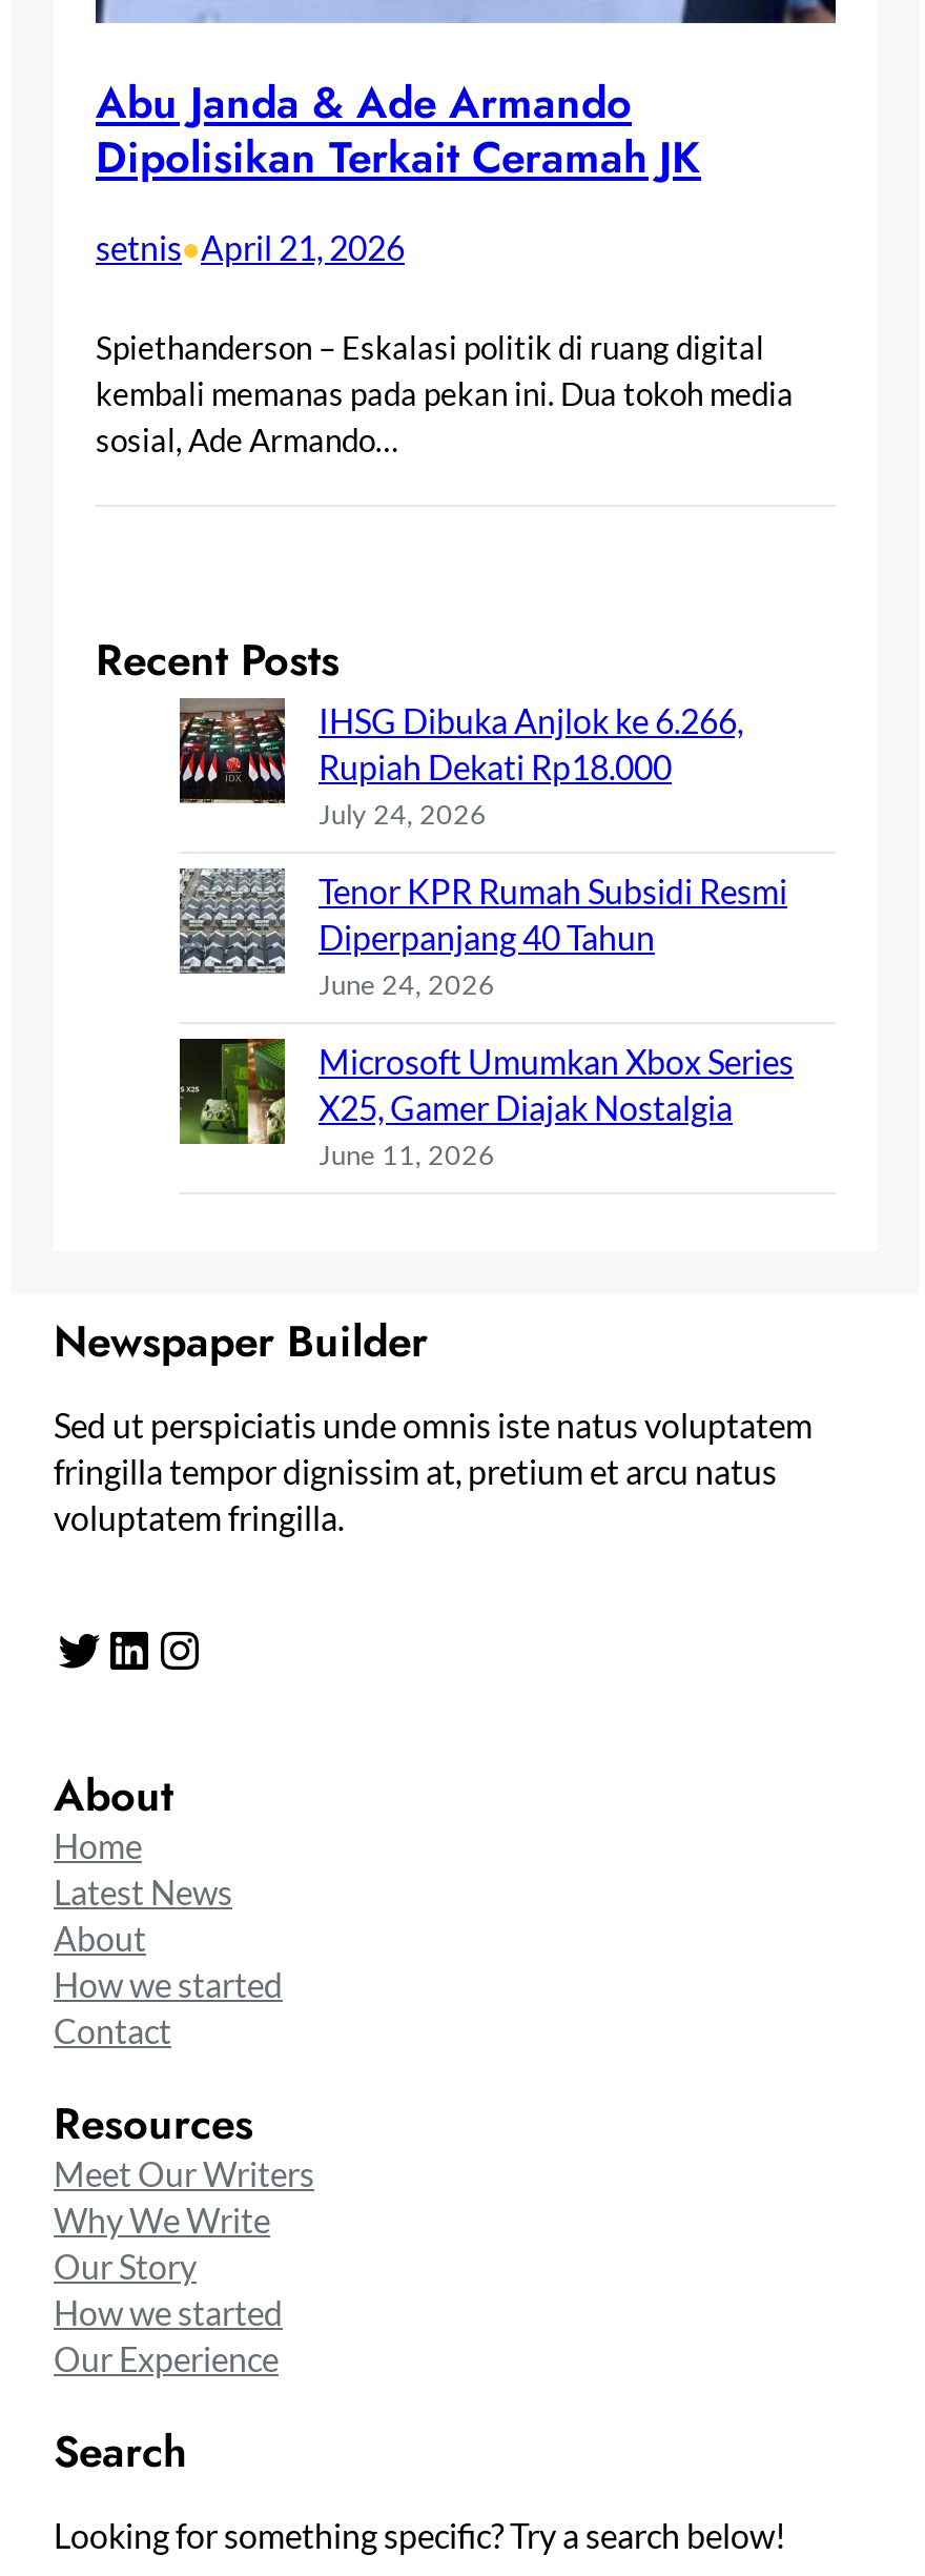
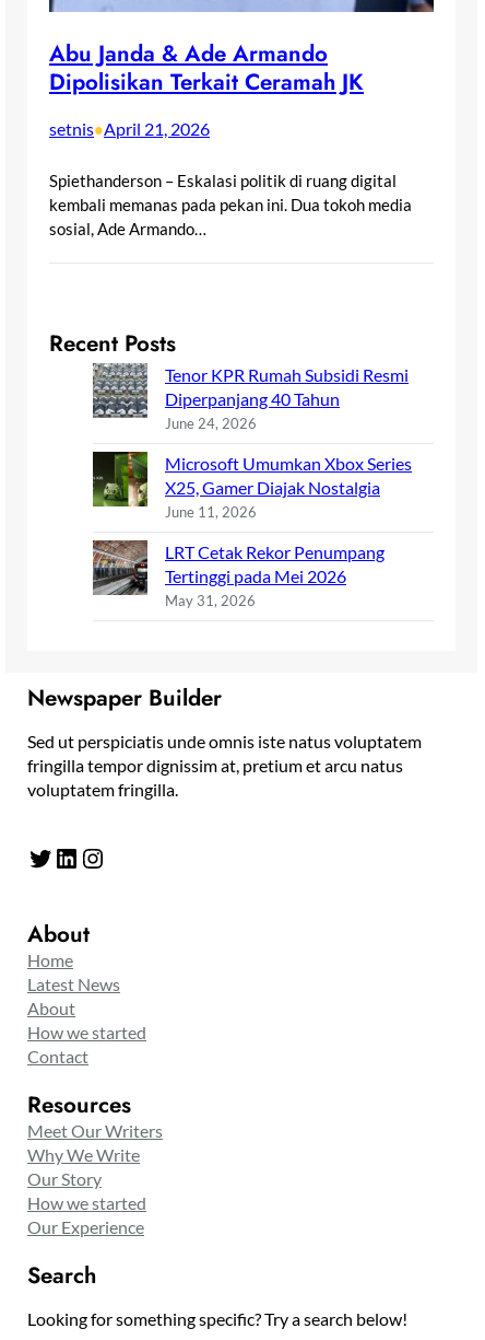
[178,698,743,831] [image] | IHSG Dibuka Anjlok ke 6.266, | Rupiah Dekati Rp18.000 | July 24, 2026 -> none
moved [176,864,794,1172] -> [91,361,412,521]: [image] | Tenor KPR Rumah Subsidi Resmi | Diperpanjang 40 Tahun | June 24, 2026 | Microsoft Umumkan Xbox Series | X25, Gamer Diajak Nostalgia | June 11, 2026
none -> [92,539,385,610] [image] | LRT Cetak Rekor Penumpang | Tertinggi pada Mei 2026 | May 31, 2026

